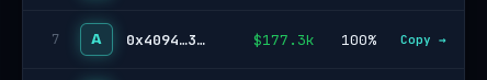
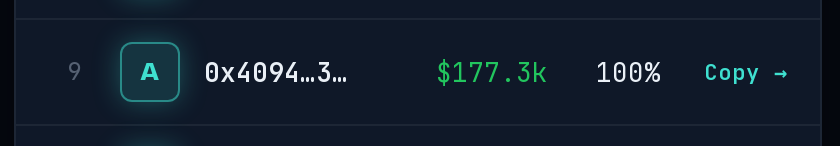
[51,30,102,48] 7 A -> [67,55,160,88] 9 A

